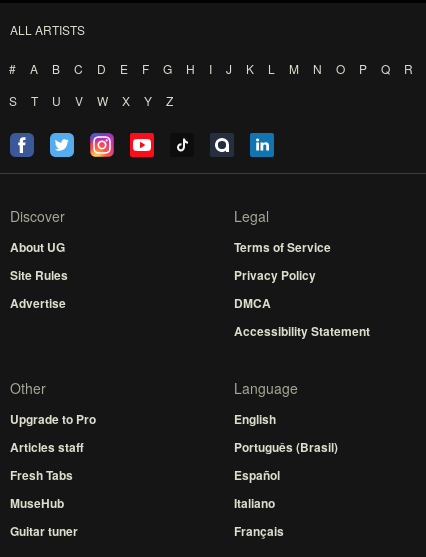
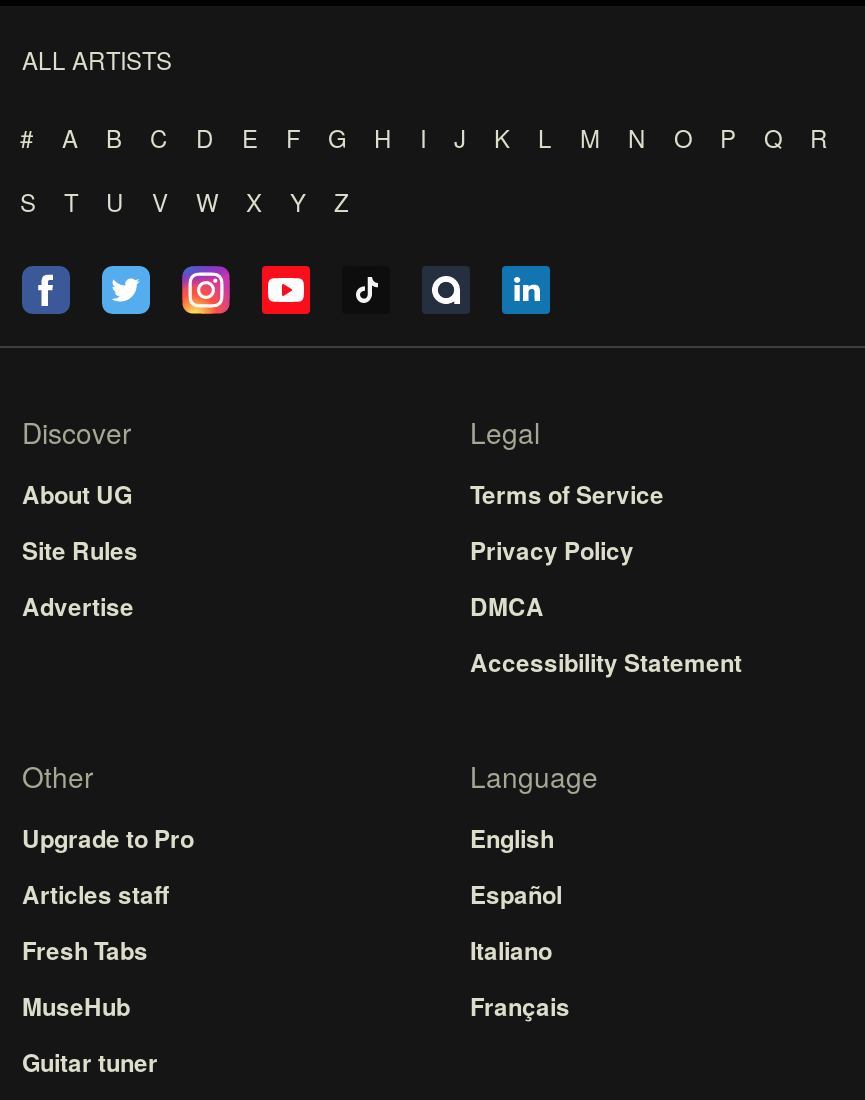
[234,438,338,456] Português (Brasil) -> none
moved [234,466,284,540] -> [470,876,570,1024]: Español | Italiano | Français

